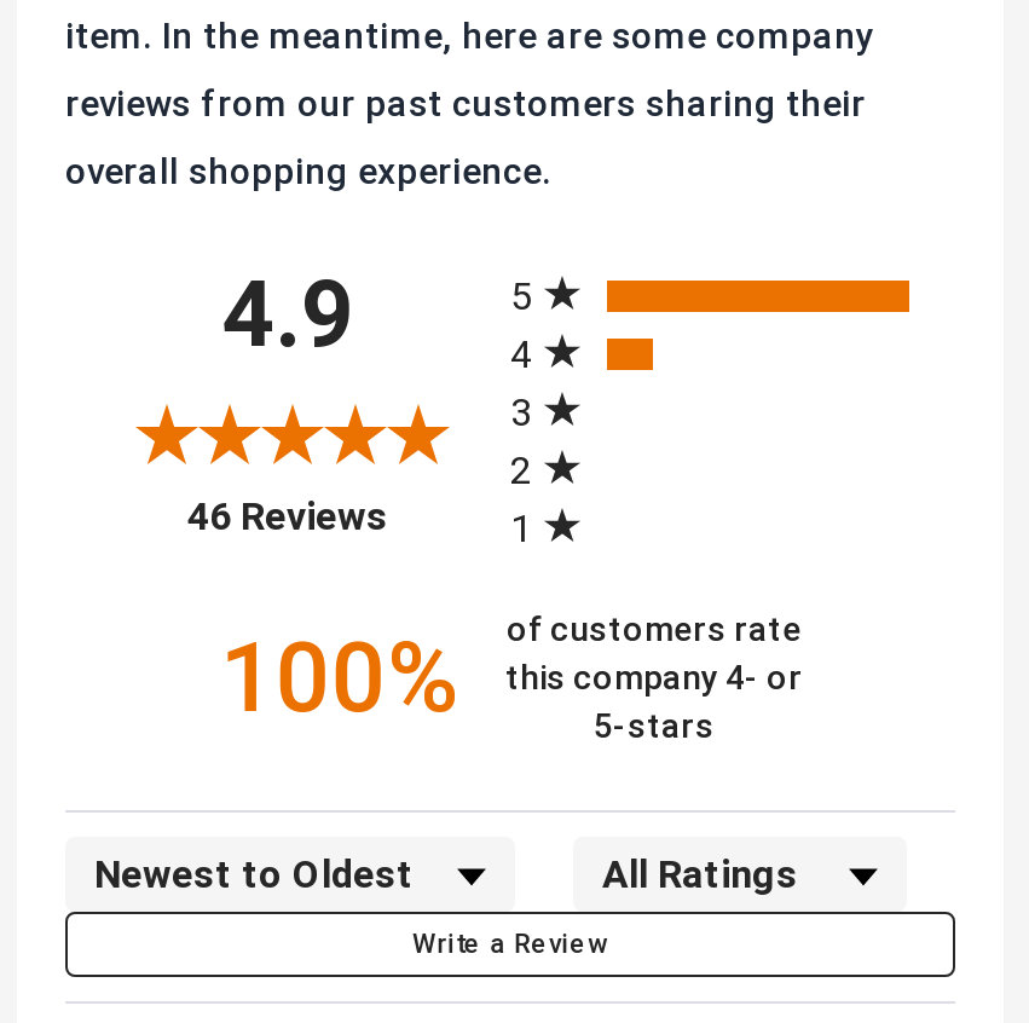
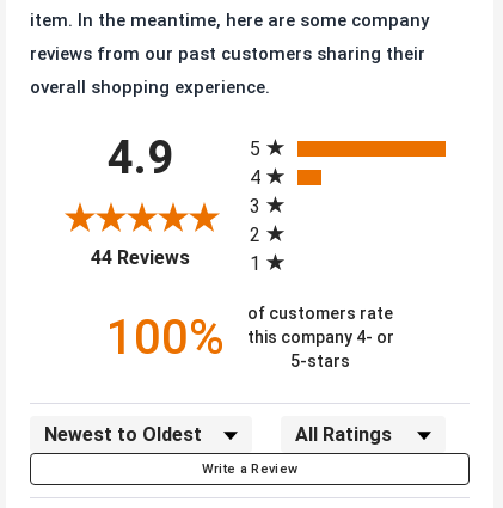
[187,494,388,540] 46 Reviews -> [90,246,189,269] 44 Reviews

